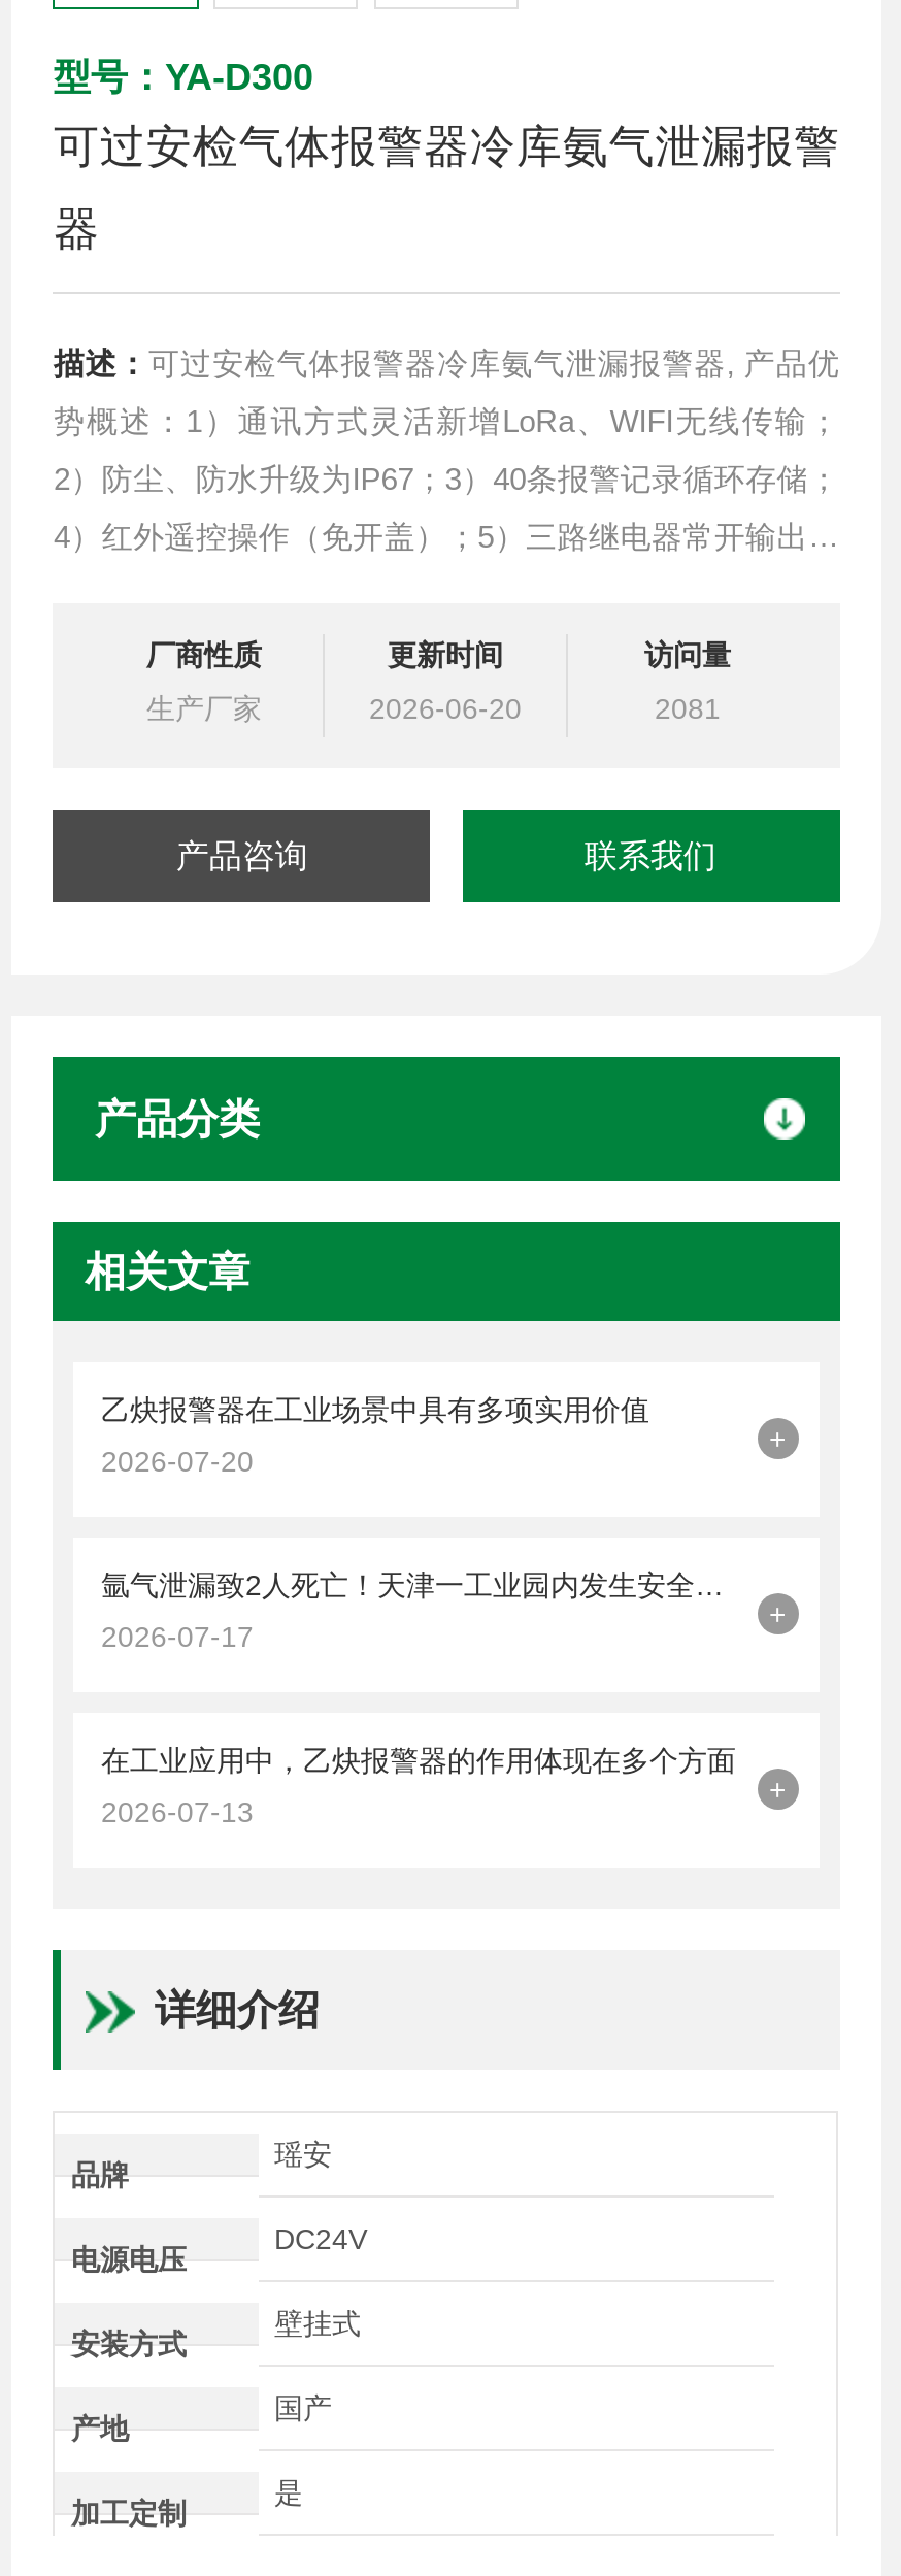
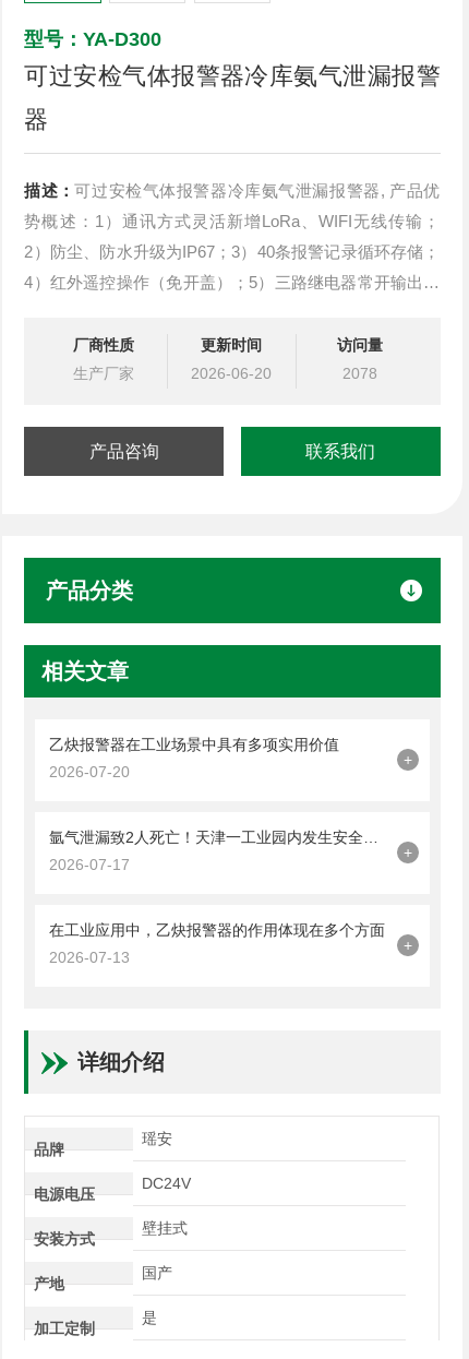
[655,691,721,724] 2081 -> [342,364,377,382] 2078

